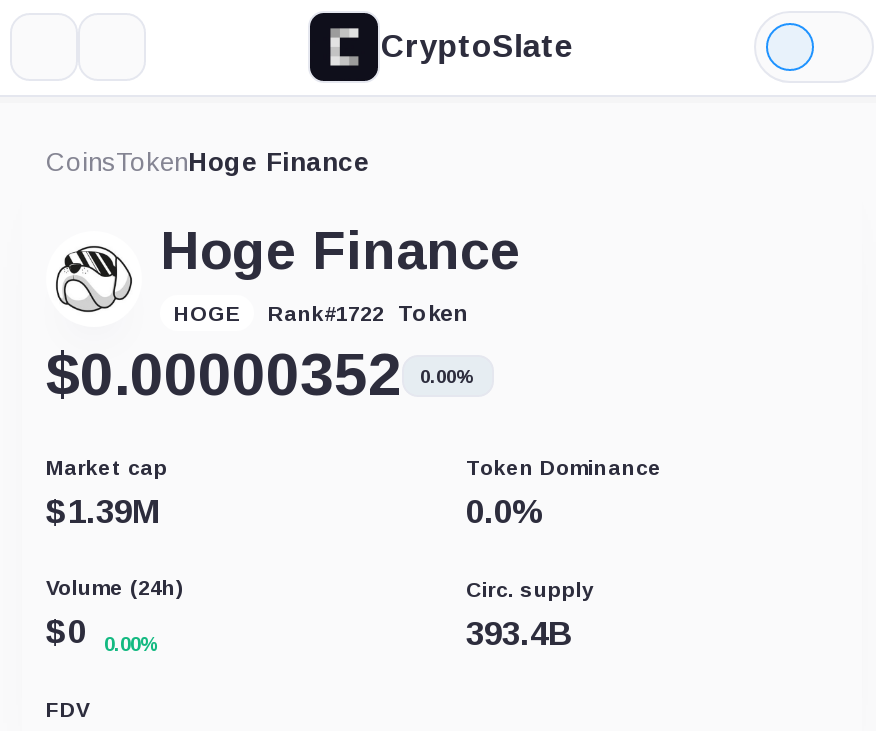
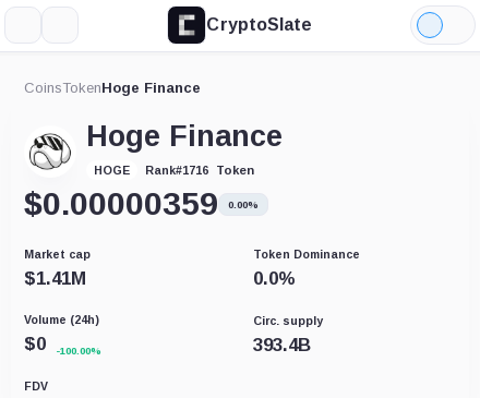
[174,300,468,325] HOGE Rank#1722 Token -> [94,163,254,177] HOGE Rank#1716 Token
[46,341,476,407] $0.00000352 0.00% -> [24,185,259,221] $0.00000359 0.00%
[46,492,160,530] $1.39M -> [24,268,86,288] $1.41M
[46,613,160,654] $0 0.00% -> [24,334,101,356] $0 -100.00%

